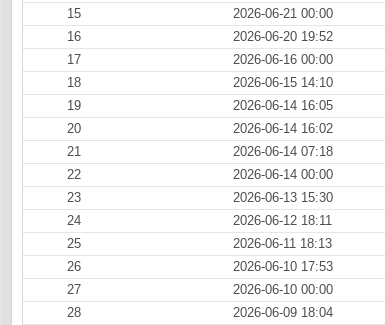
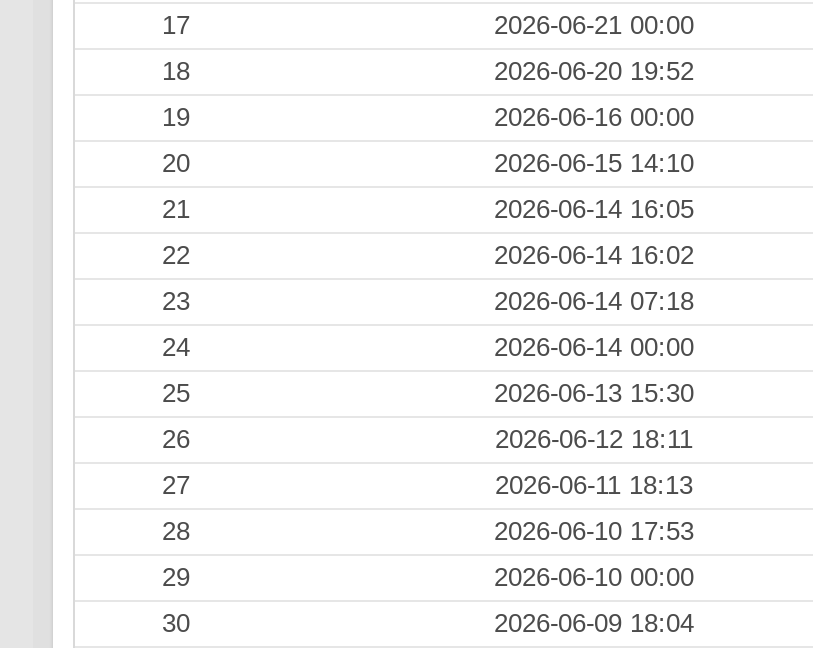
[66,6,80,21] 15 -> [162,10,190,40] 17
[66,29,80,44] 16 -> [162,56,190,86] 18
[66,52,80,67] 17 -> [162,102,190,132] 19
[66,75,80,90] 18 -> [162,148,190,178] 20
[66,98,80,113] 19 -> [162,194,190,224] 21
[66,121,80,136] 20 -> [162,240,190,270] 22
[66,144,80,159] 21 -> [162,286,190,316] 23
[66,167,80,182] 22 -> [162,332,190,362] 24
[66,190,80,205] 23 -> [162,378,190,408] 25
[66,213,80,228] 24 -> [162,424,190,454] 26
[66,236,80,251] 25 -> [162,470,190,500] 27
[66,259,80,274] 26 -> [162,516,190,546] 28
[66,282,80,297] 27 -> [162,562,190,592] 29
[66,305,80,320] 28 -> [162,608,190,638] 30

